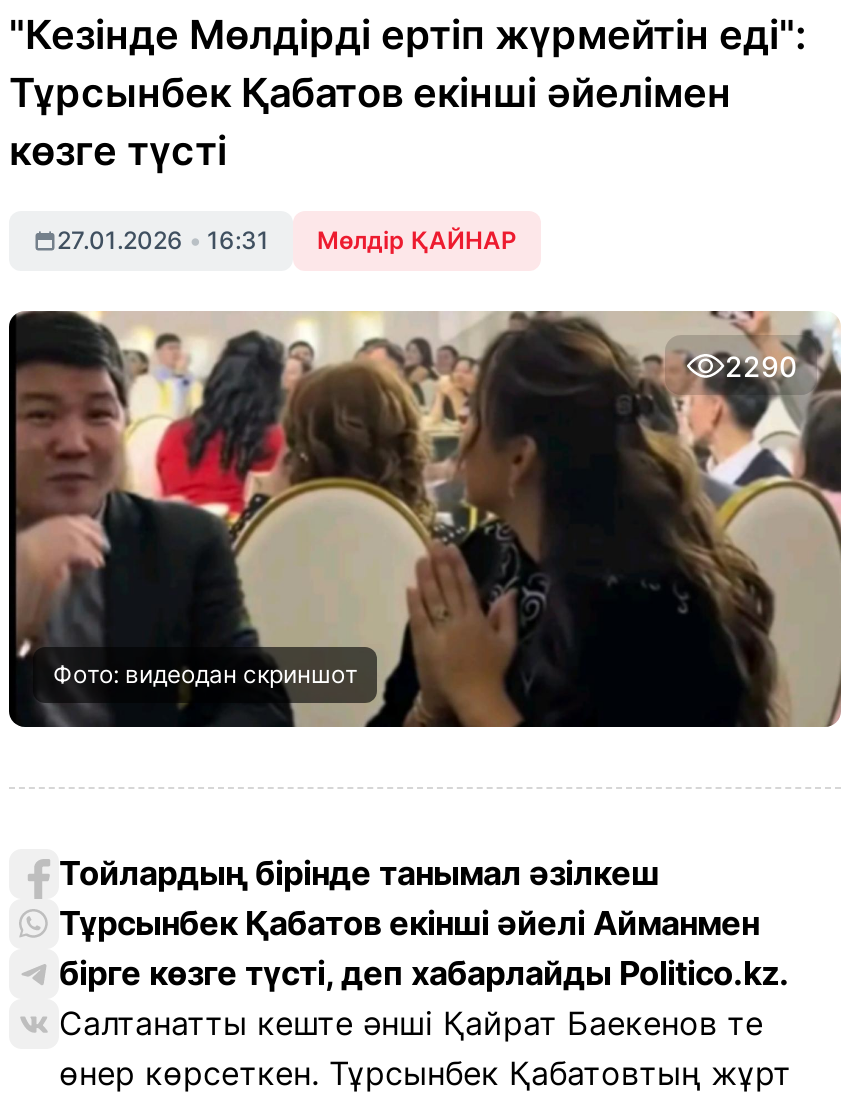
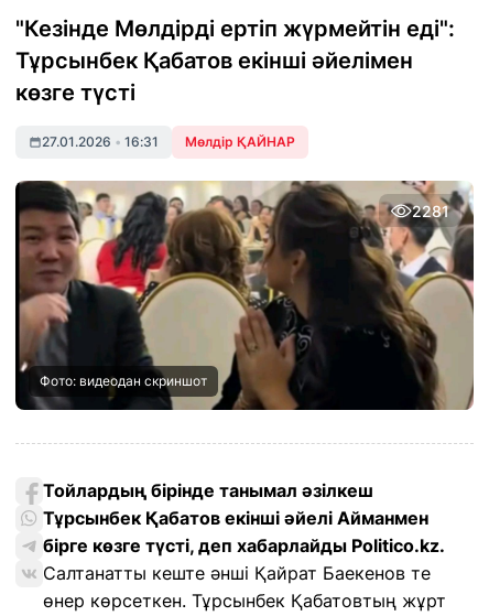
[725,348,797,382] 2290 -> [412,201,449,220] 2281

